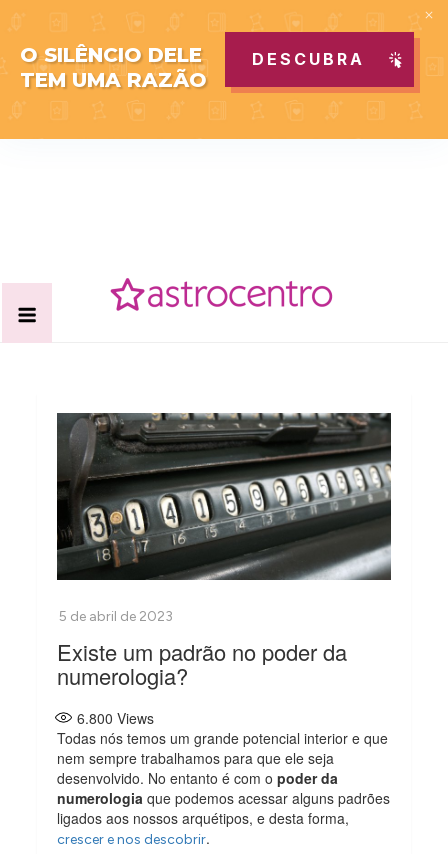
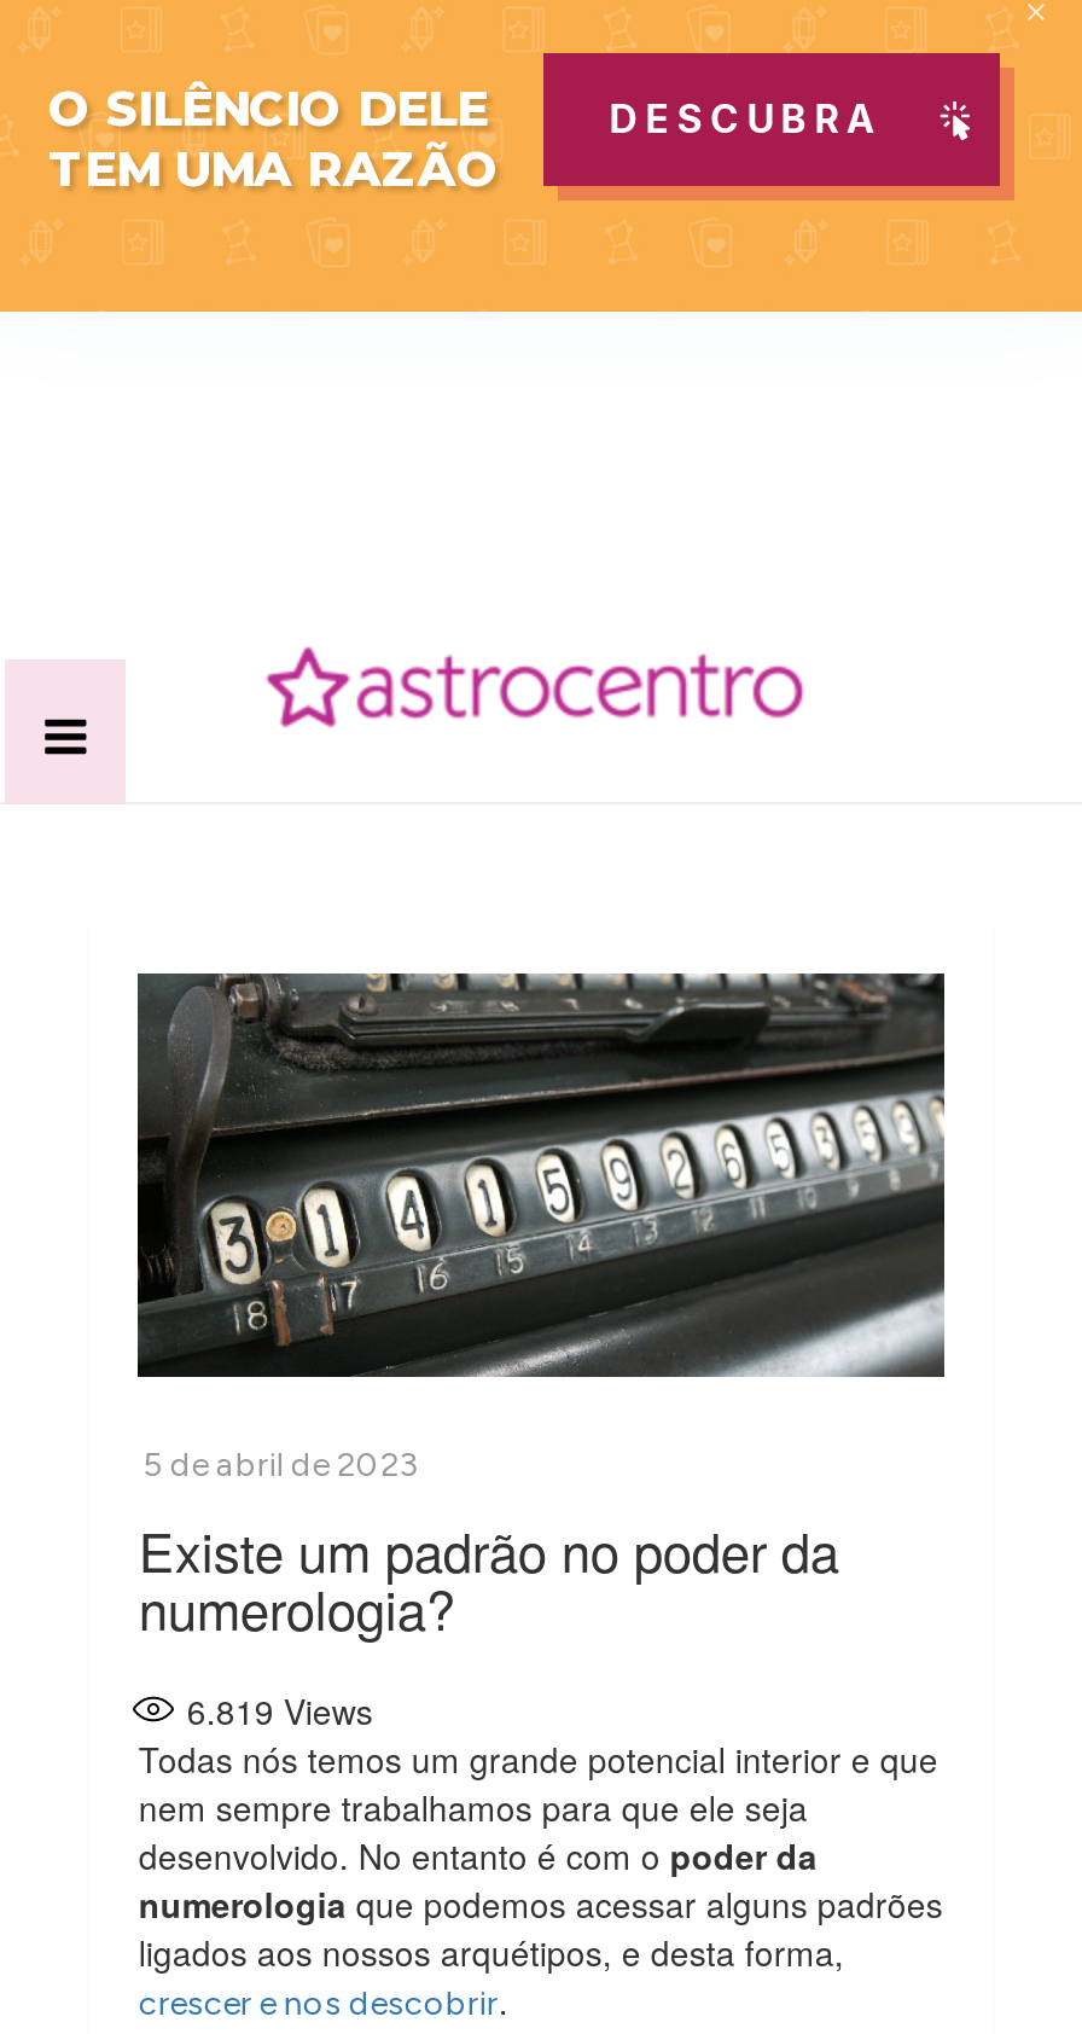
[77,708,154,728] 6.800 Views -> [187,1685,373,1734] 6.819 Views

